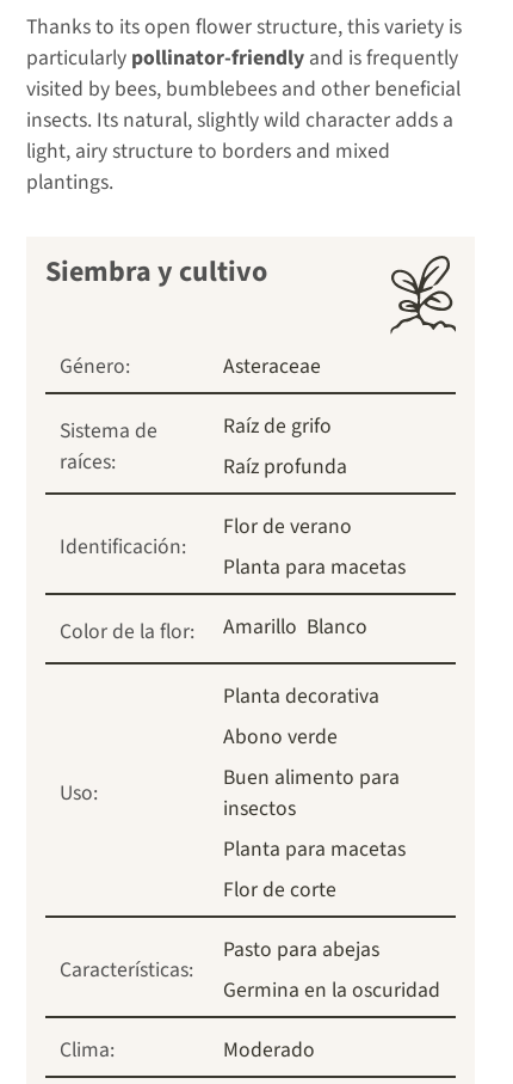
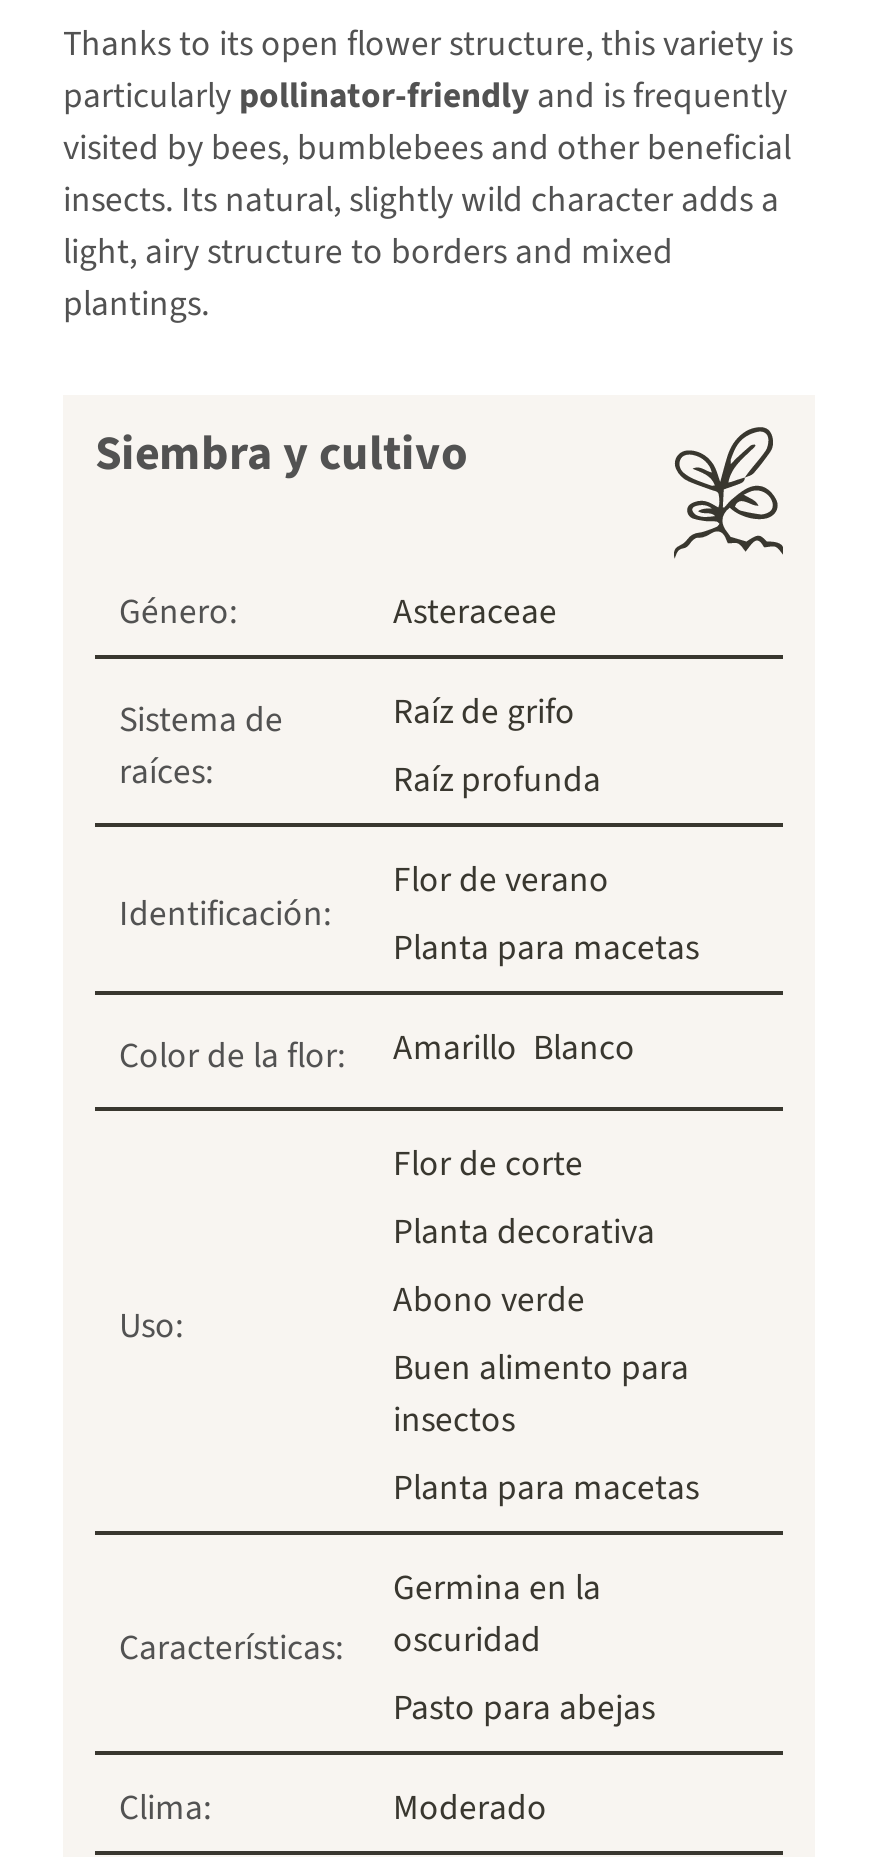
none -> [393,1564,601,1666] Germina en la | oscuridad
moved [223,875,336,905] -> [393,1140,583,1190]: Flor de corte
moved [223,935,379,965] -> [393,1684,655,1734]: Pasto para abejas
[223,976,440,1006] Germina en la oscuridad -> none

